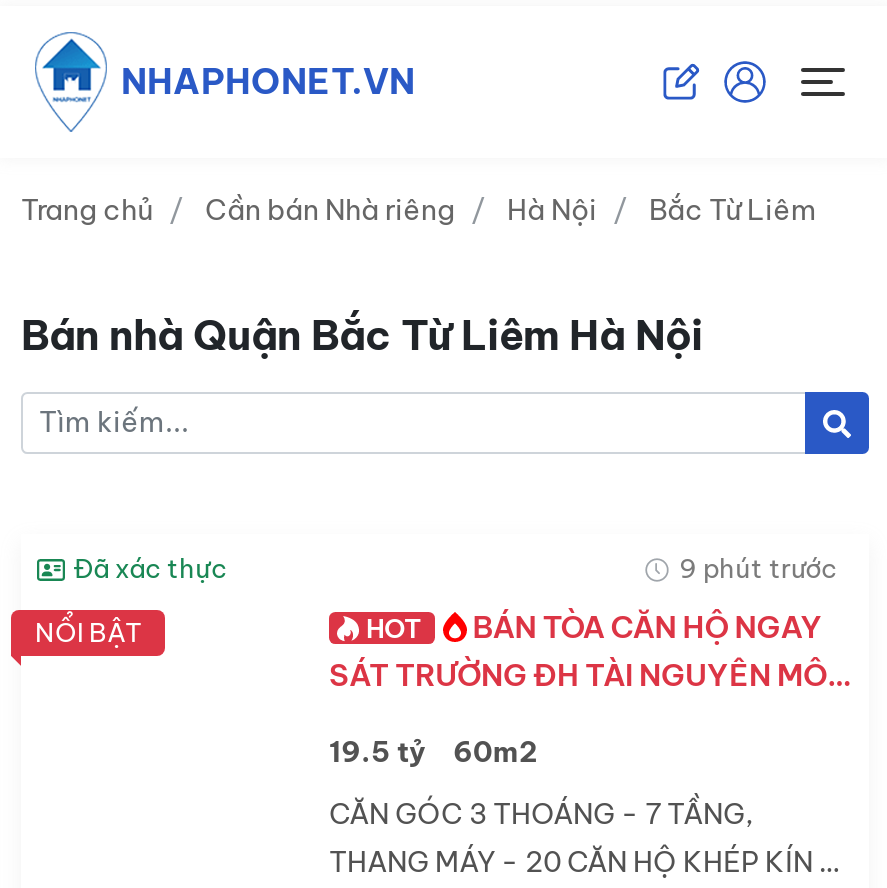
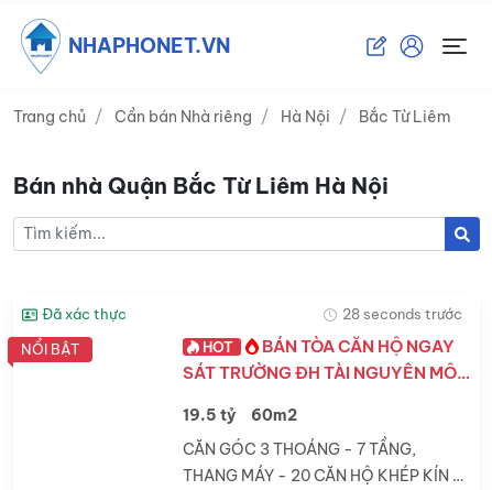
[679,552,837,584] 9 phút trước -> [342,305,462,323] 28 seconds trước

